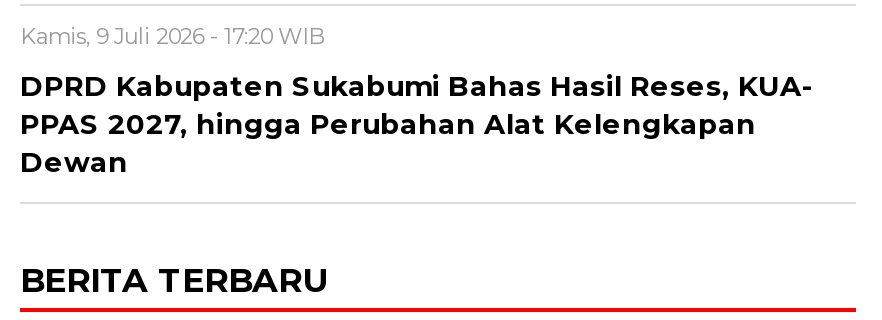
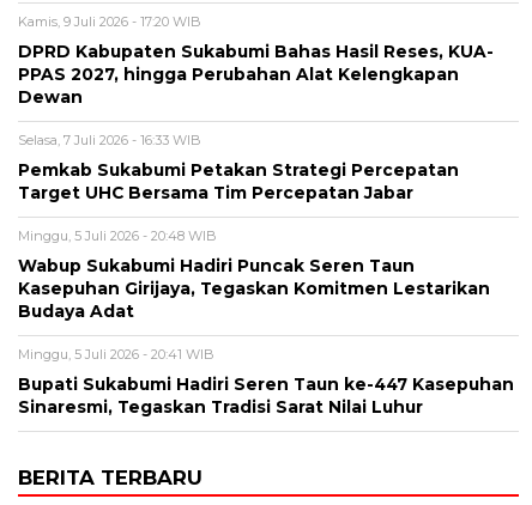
none -> [18,131,514,416] Selasa, 7 Juli 2026 - 16:33 WIB | Pemkab Sukabumi Petakan Strategi Percepatan | Target UHC Bersama Tim Percepatan Jabar | Minggu, 5 Juli 2026 - 20:48 WIB | Wabup Sukabumi Hadiri Puncak Seren Taun | Kasepuhan Girijaya, Tegaskan Komitmen Lestarikan | Budaya Adat | Minggu, 5 Juli 2026 - 20:41 WIB | Bupati Sukabumi Hadiri Seren Taun ke-447 Kasepuhan | Sinaresmi, Tegaskan Tradisi Sarat Nilai Luhur

